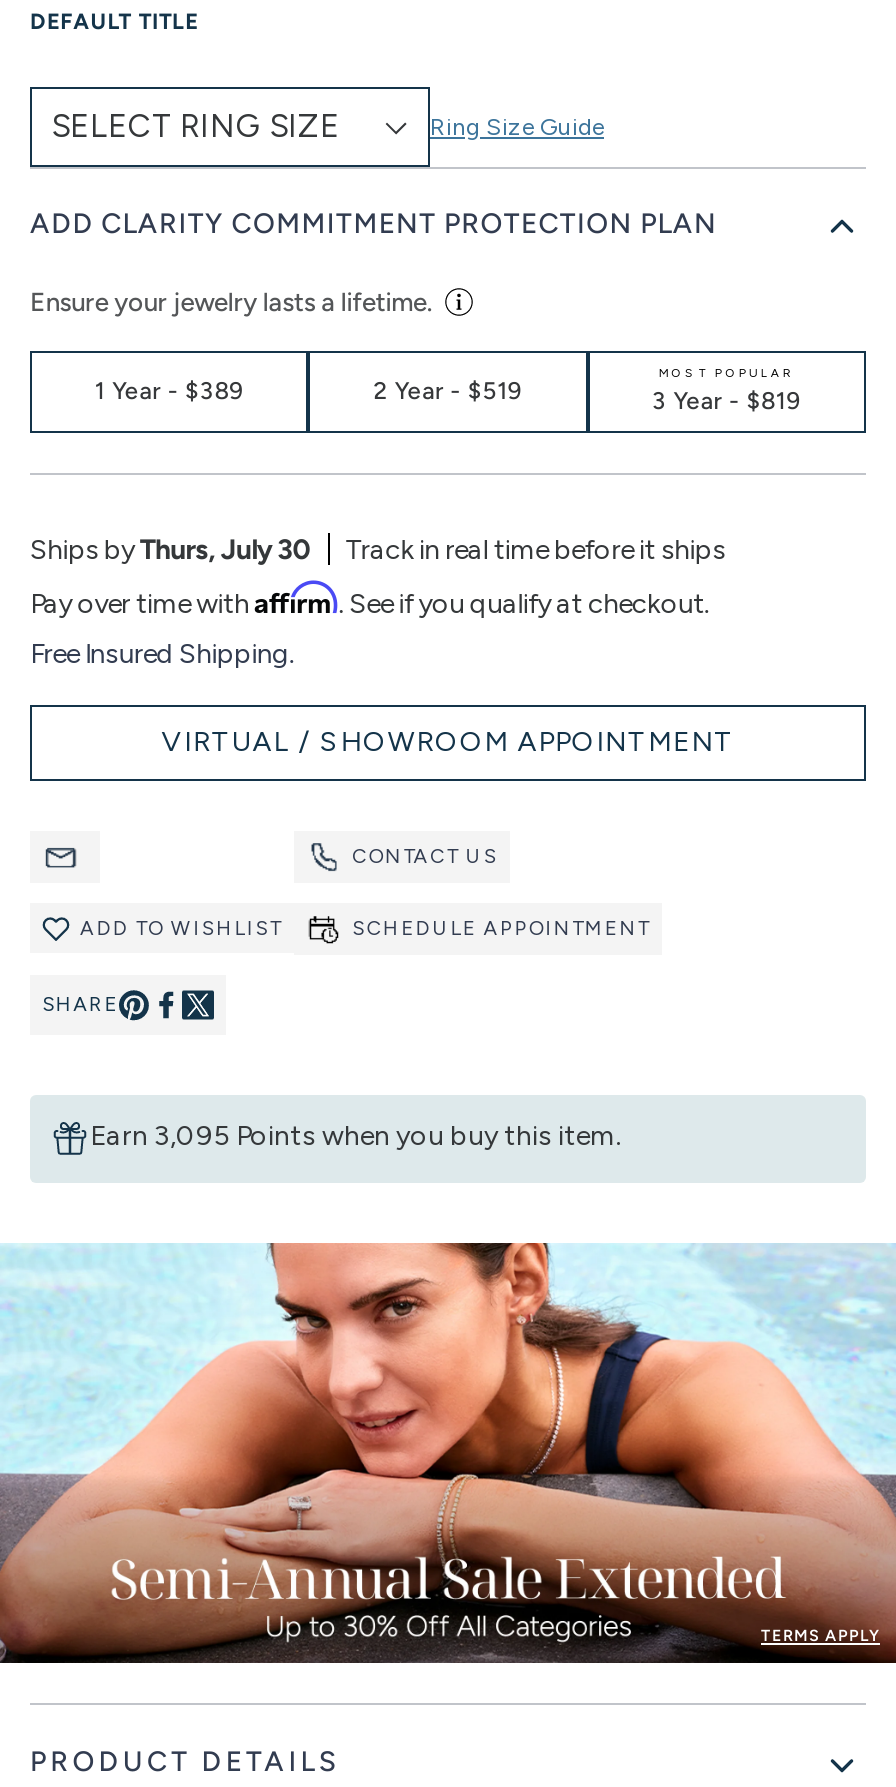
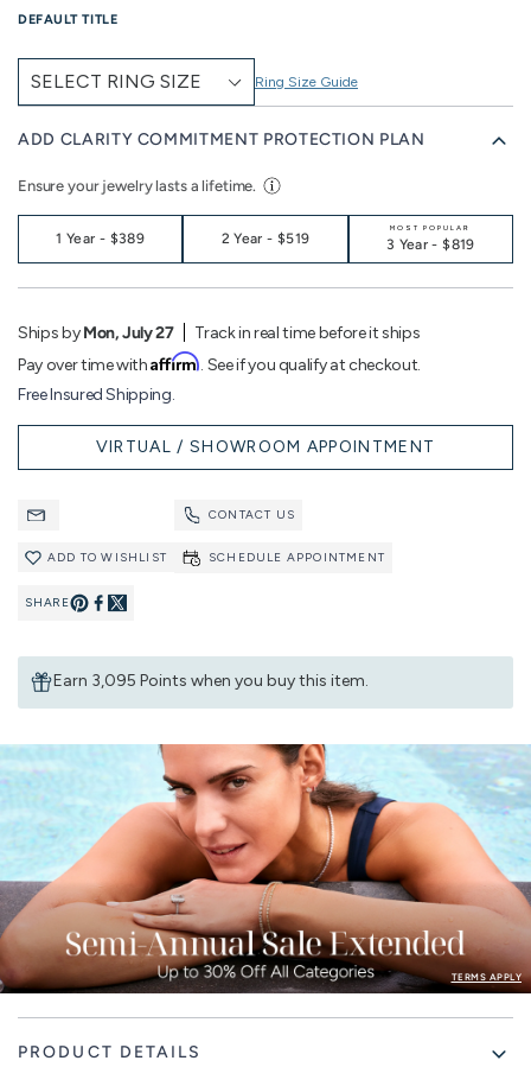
[30,533,310,567] Ships byThurs, July 30 -> [18,323,174,343] Ships byMon, July 27

